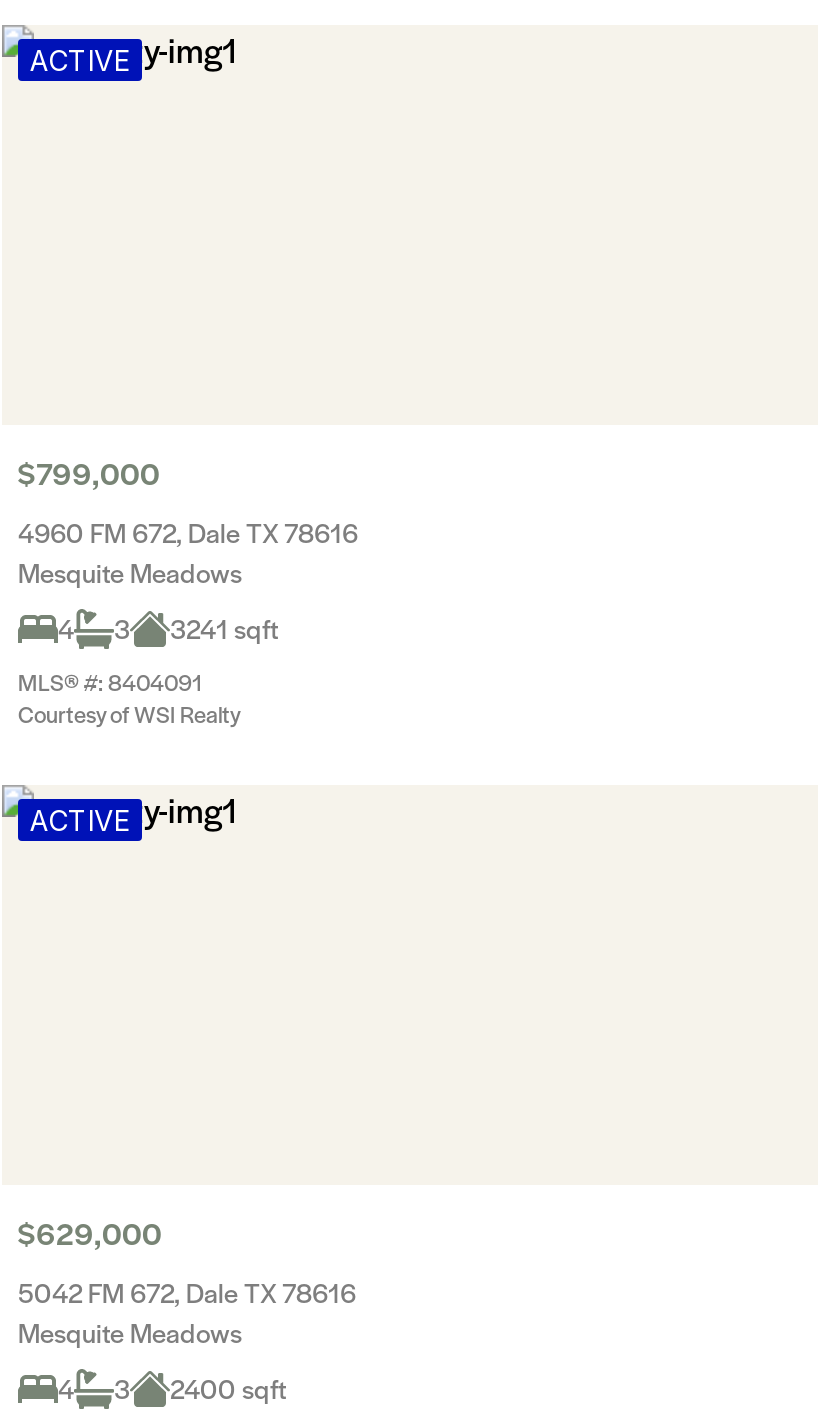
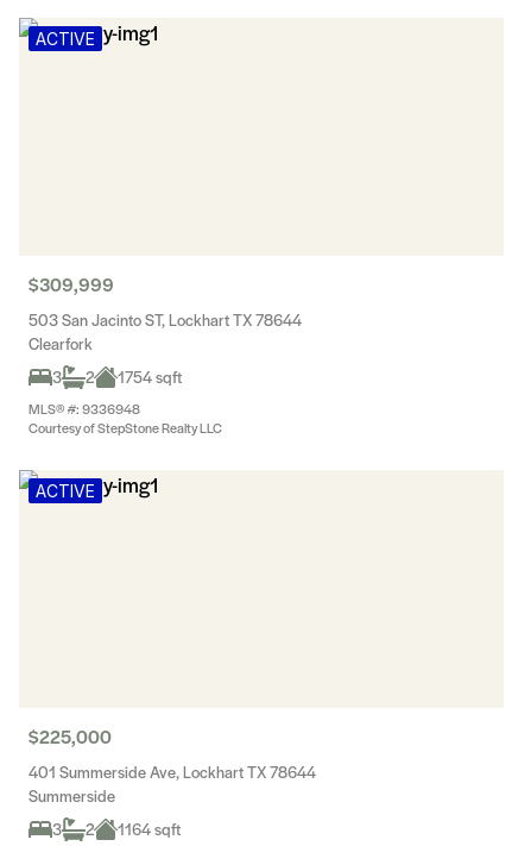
[18,451,358,647] $799,000 | 4960 FM 672, Dale TX 78616 | Mesquite Meadows | 4 -> [29,271,302,355] $309,999 | 503 San Jacinto ST, Lockhart TX 78644 | Clearfork
[170,609,278,647] 3241 sqft -> [86,365,182,388] 2 | 1754 sqft
[18,665,240,729] MLS® #: 8404091 | Courtesy of WSI Realty -> [29,399,222,437] MLS® #: 9336948 | Courtesy of StepStone Realty LLC
[18,1211,356,1407] $629,000 | 5042 FM 672, Dale TX 78616 | Mesquite Meadows | 4 -> [29,723,316,807] $225,000 | 401 Summerside Ave, Lockhart TX 78644 | Summerside
[170,1369,286,1407] 2400 sqft -> [86,817,181,840] 2 | 1164 sqft

